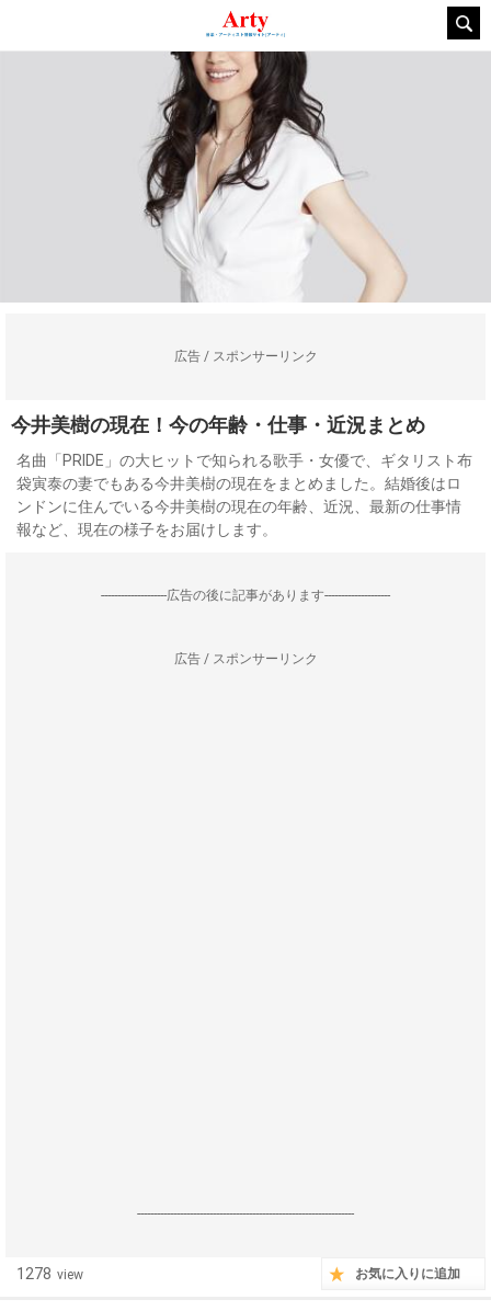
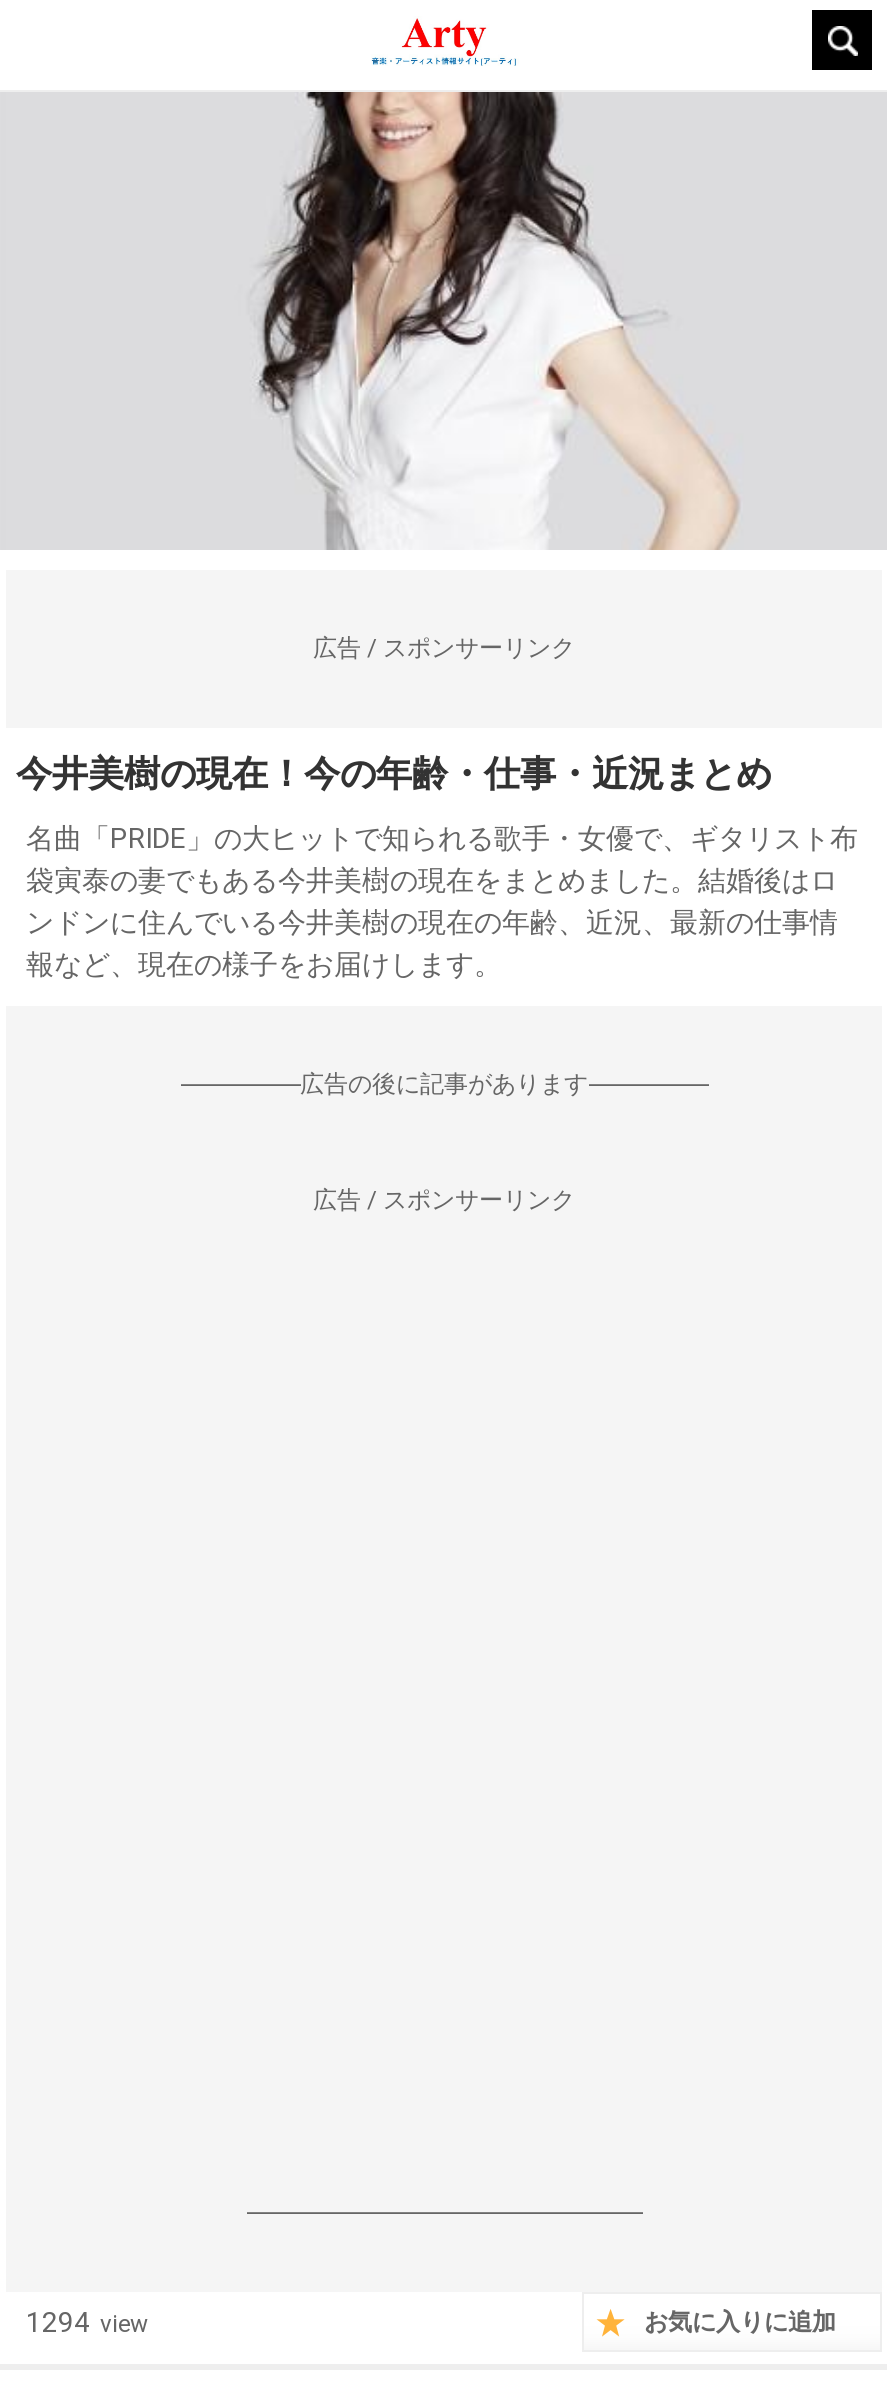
[16,1265,83,1283] 1278 view -> [26,2306,148,2338] 1294 view

